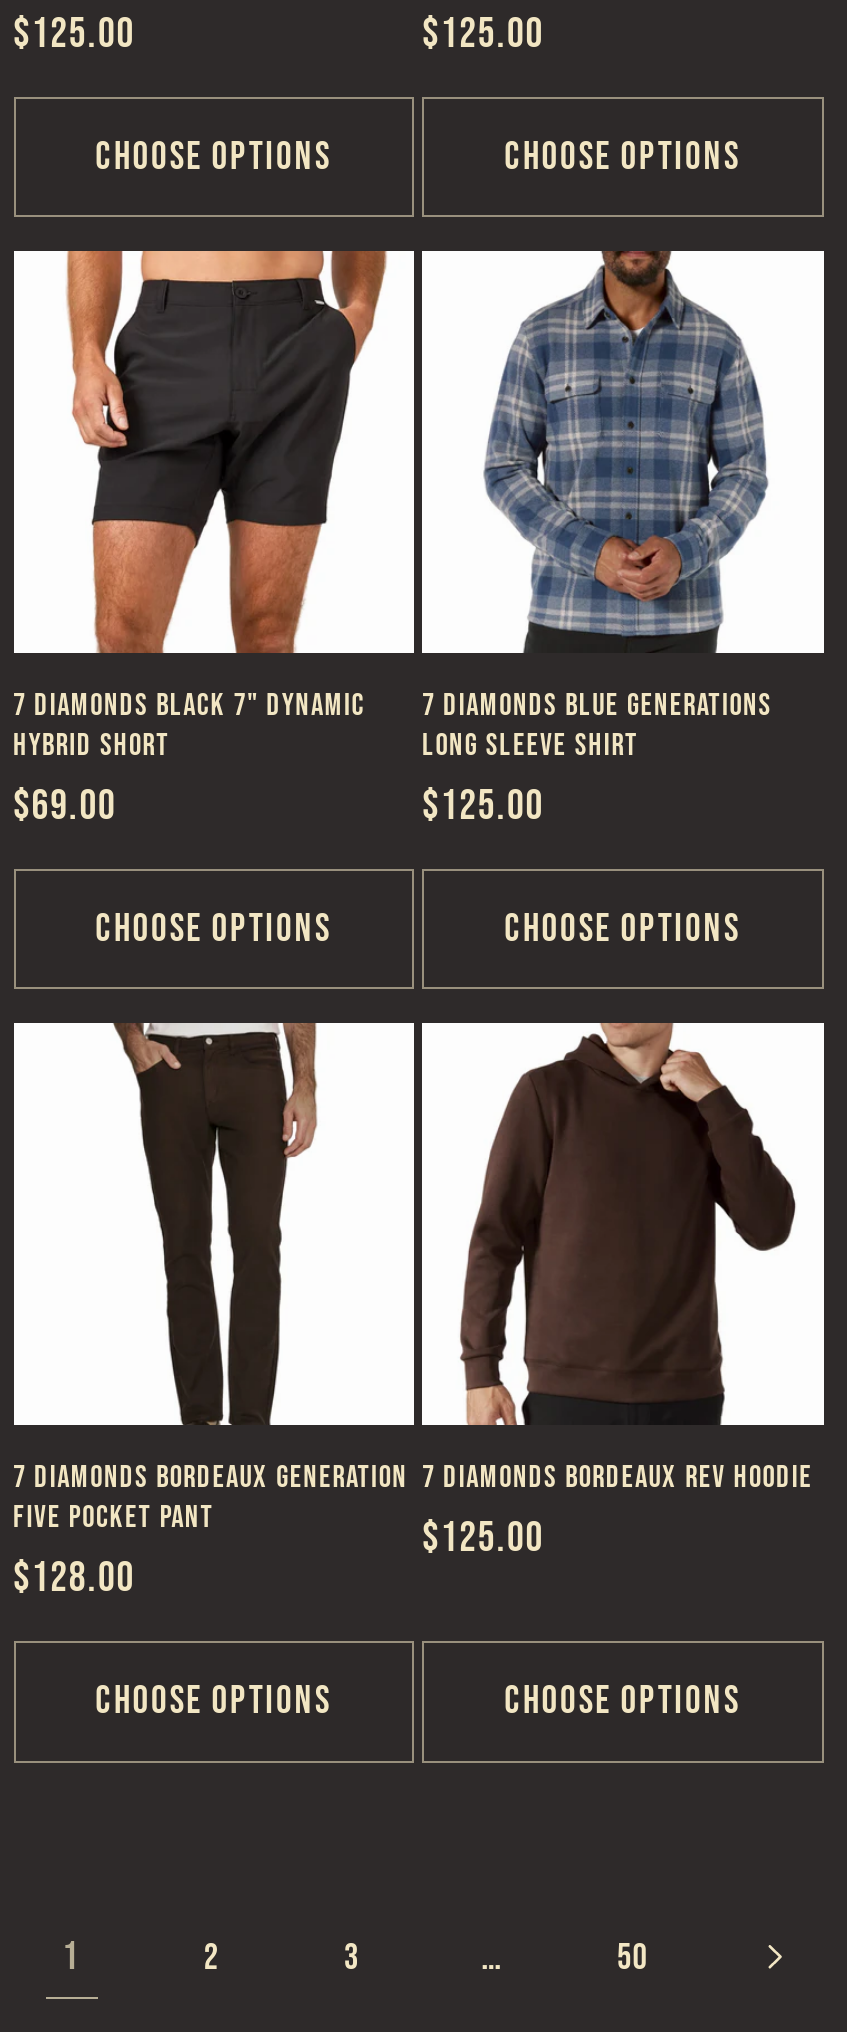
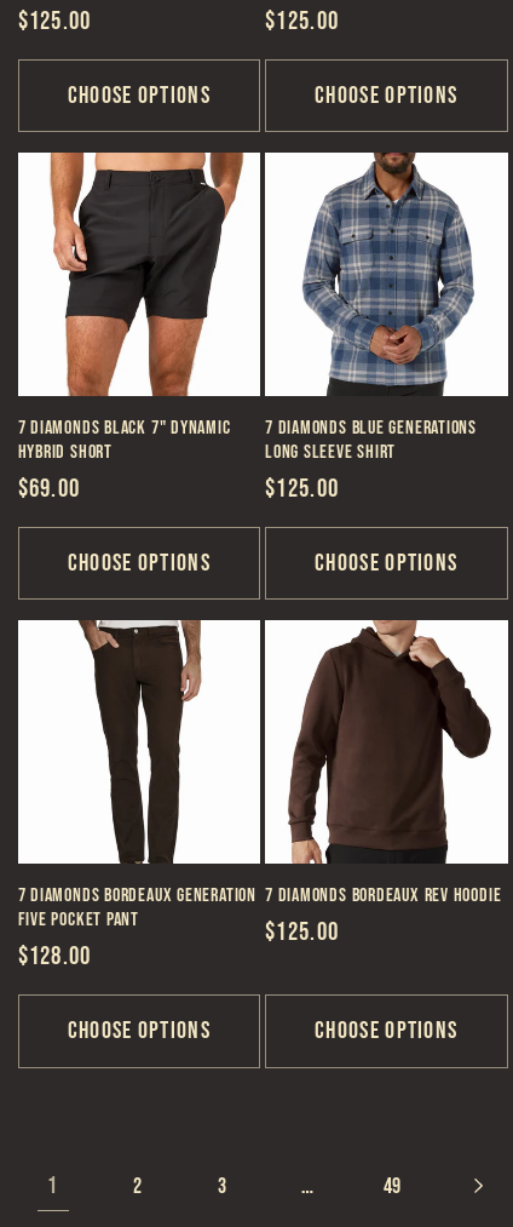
[617,1937,648,1979] 50 -> [383,1173,402,1199] 49

